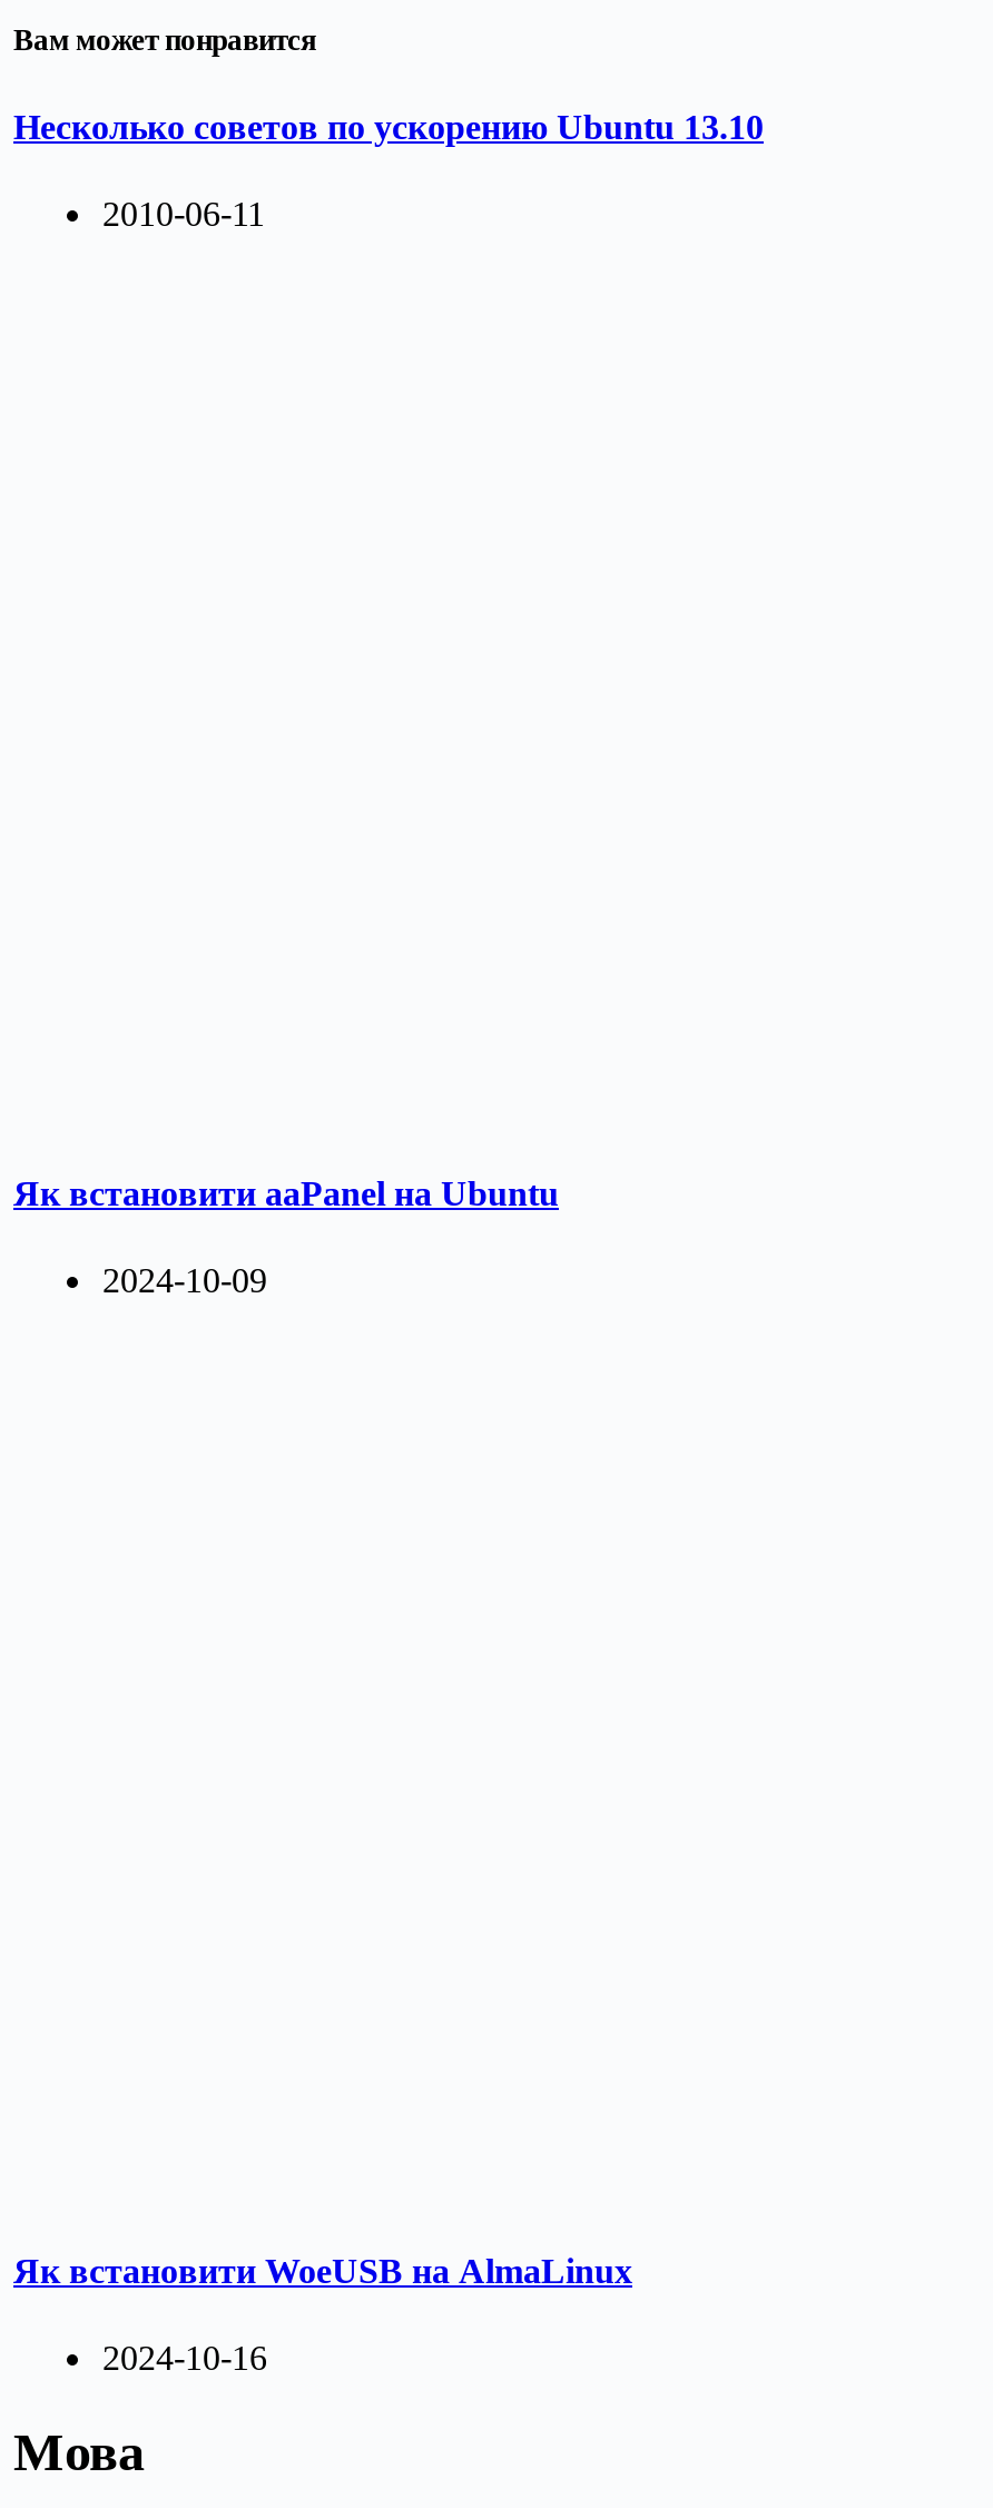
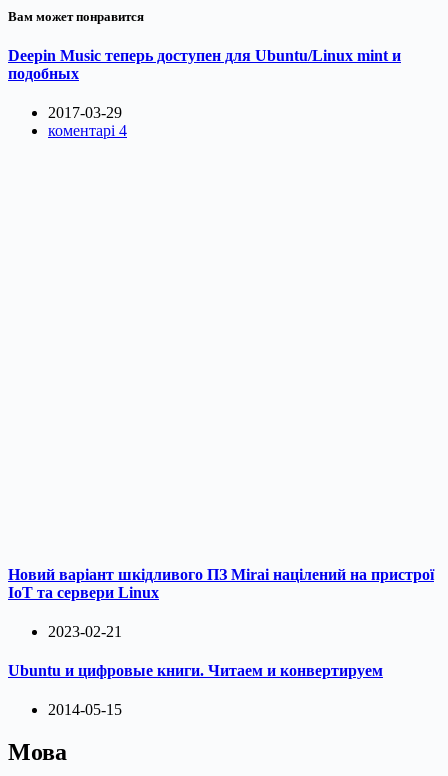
[13,108,764,146] Несколько советов по ускорению Ubuntu 13.10 -> [8,47,401,82] Deepin Music теперь доступен для Ubuntu/Linux mint и | подобных
[102,195,265,233] 2010-06-11 -> [48,104,127,139] 2017-03-29 | коментарі 4
[13,1174,559,1211] Як встановити aaPanel на Ubuntu -> [8,566,434,601] Новий варіант шкідливого ПЗ Mirai націлений на пристрої | IoT та сервери Linux
[102,1261,267,1299] 2024-10-09 -> [48,623,122,640] 2023-02-21
[13,2252,632,2290] Як встановити WoeUSB на AlmaLinux -> [8,662,383,679] Ubuntu и цифровые книги. Читаем и конвертируем
[102,2340,267,2378] 2024-10-16 -> [48,701,122,718] 2014-05-15

